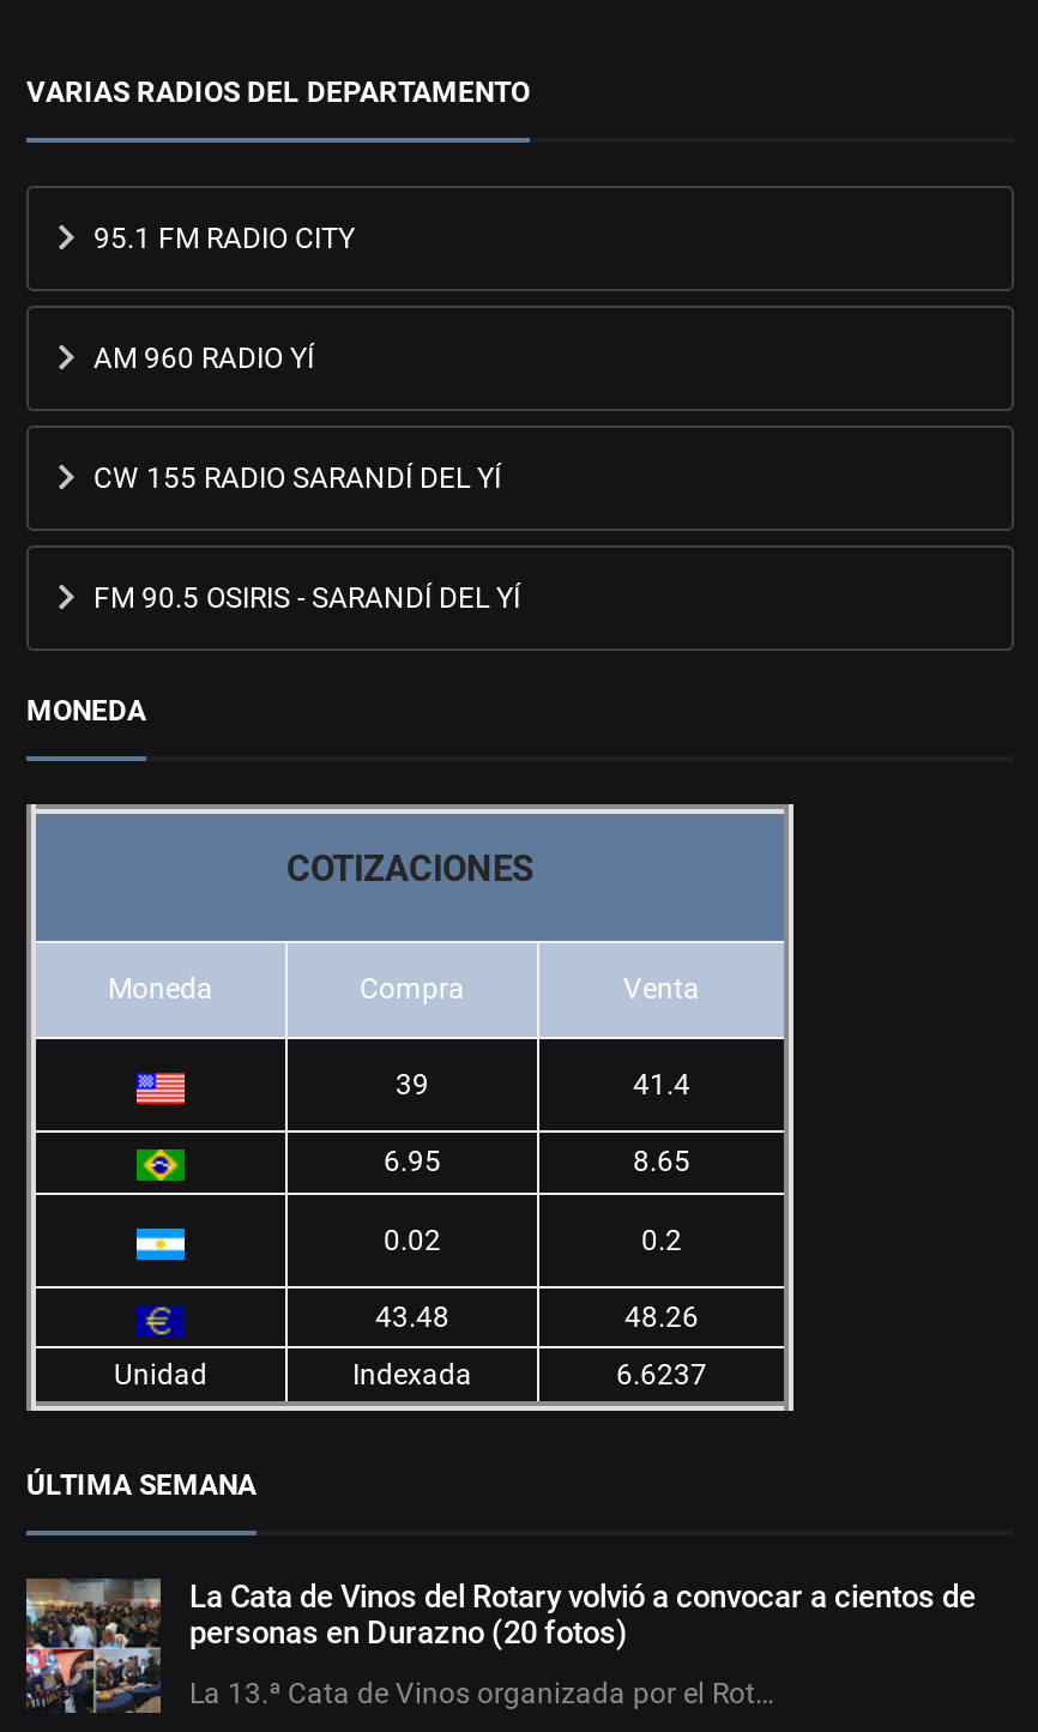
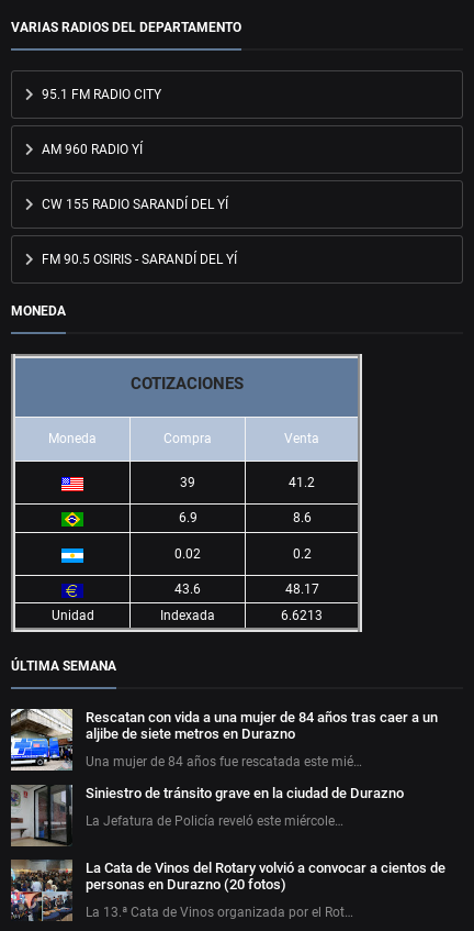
[633,1069,690,1103] 41.4 -> [289,475,315,491] 41.2
[384,1146,441,1179] 6.95 -> [178,511,197,526] 6.9
[633,1146,690,1179] 8.65 -> [292,511,311,526] 8.6
[375,1302,449,1335] 43.48 -> [174,582,201,597] 43.6
[624,1302,699,1335] 48.26 -> [285,582,319,597] 48.17
[616,1359,707,1393] 6.6237 -> [281,608,323,624] 6.6213
none -> [10,708,438,829] [image] | Rescatan con vida a una mujer de 84 años tras caer a un | aljibe de siete metros en Durazno | Una mujer de 84 años fue rescatada este mié… | Siniestro de tránsito grave en la ciudad de Durazno | La Jefatura de Policía reveló este miércole…
none -> [10,785,70,847] [image]

